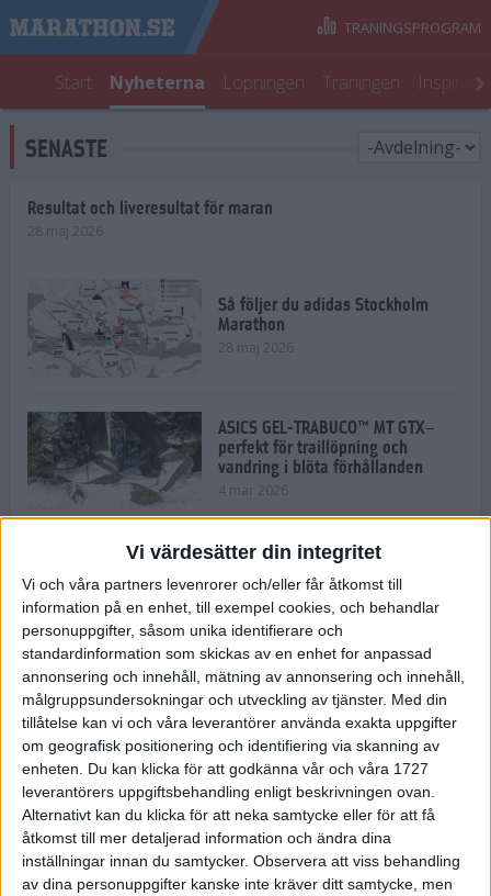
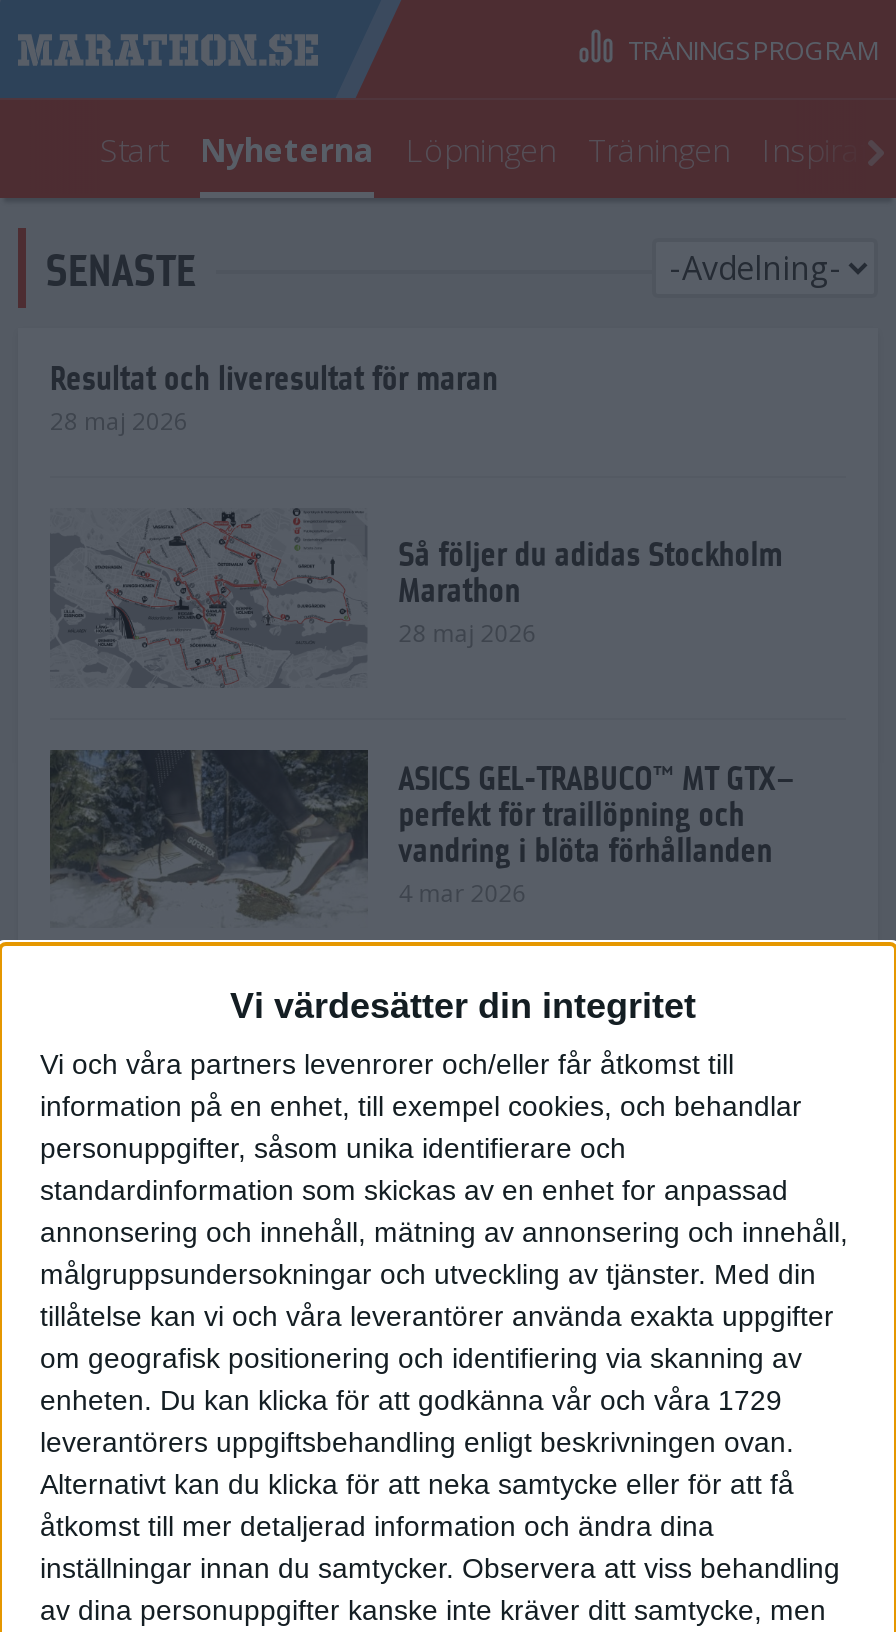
[22,760,429,778] enheten. Du kan klicka för att godkänna vår och våra 1727 -> [40,1385,782,1417] enheten. Du kan klicka för att godkänna vår och våra 1729

